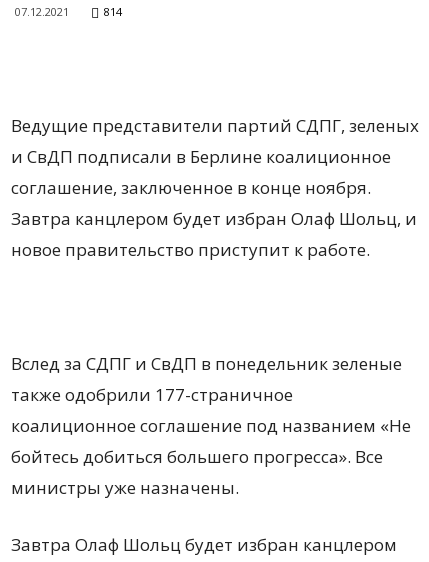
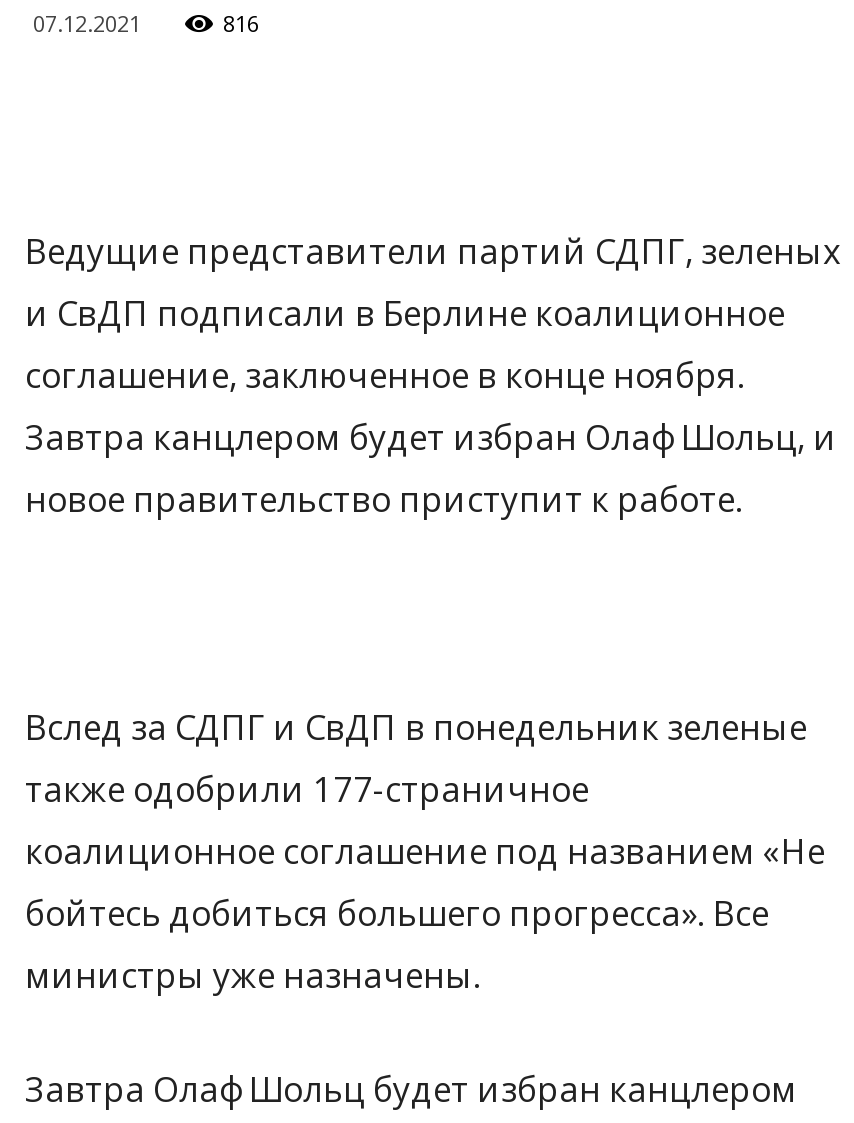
[104,4,122,19] 814 -> [223,8,259,38] 816

